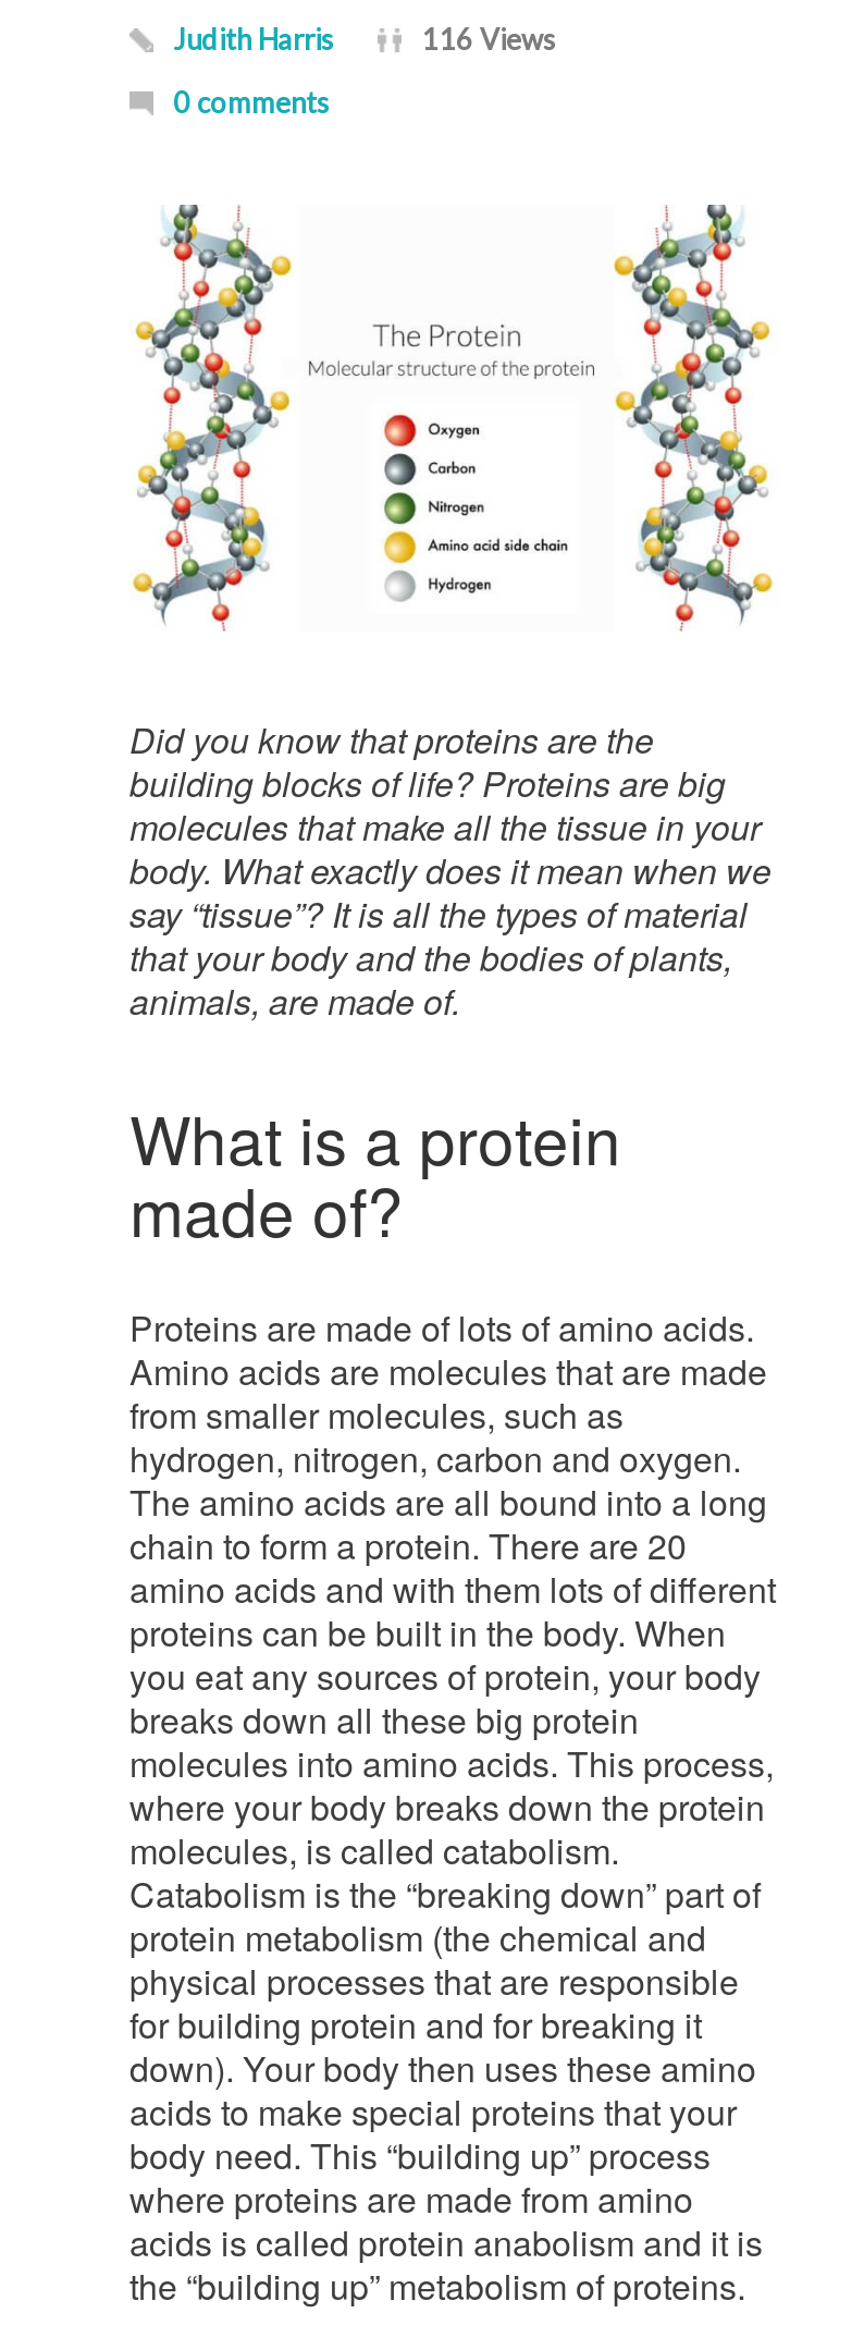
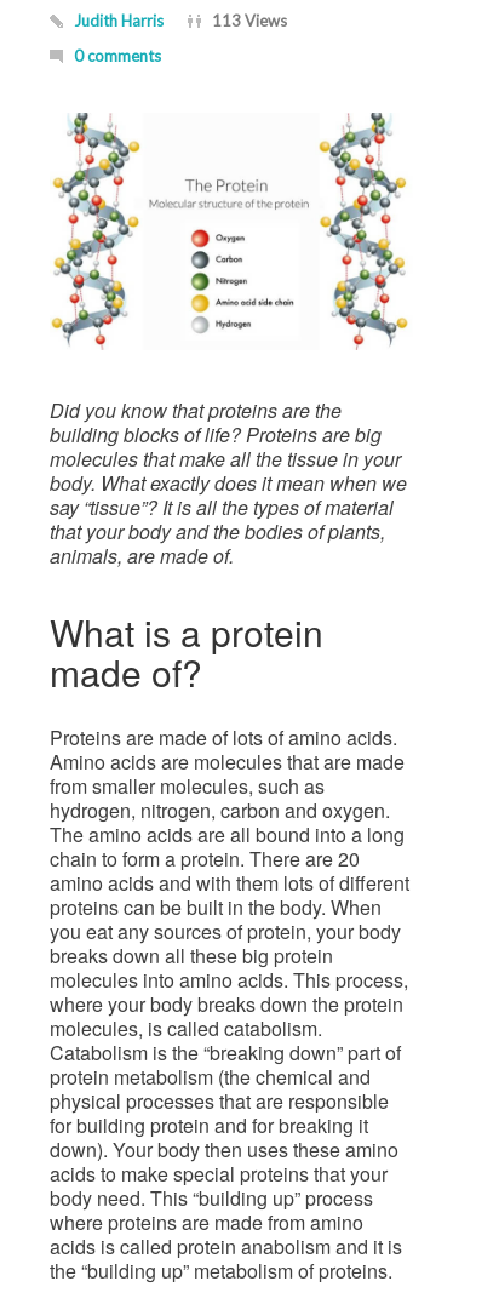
[421,22,556,57] 116 Views -> [212,11,287,30] 113 Views

